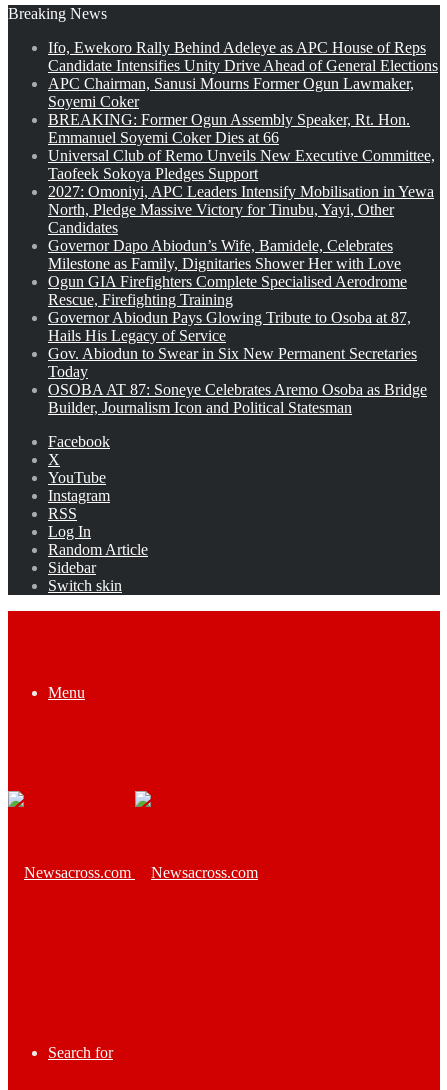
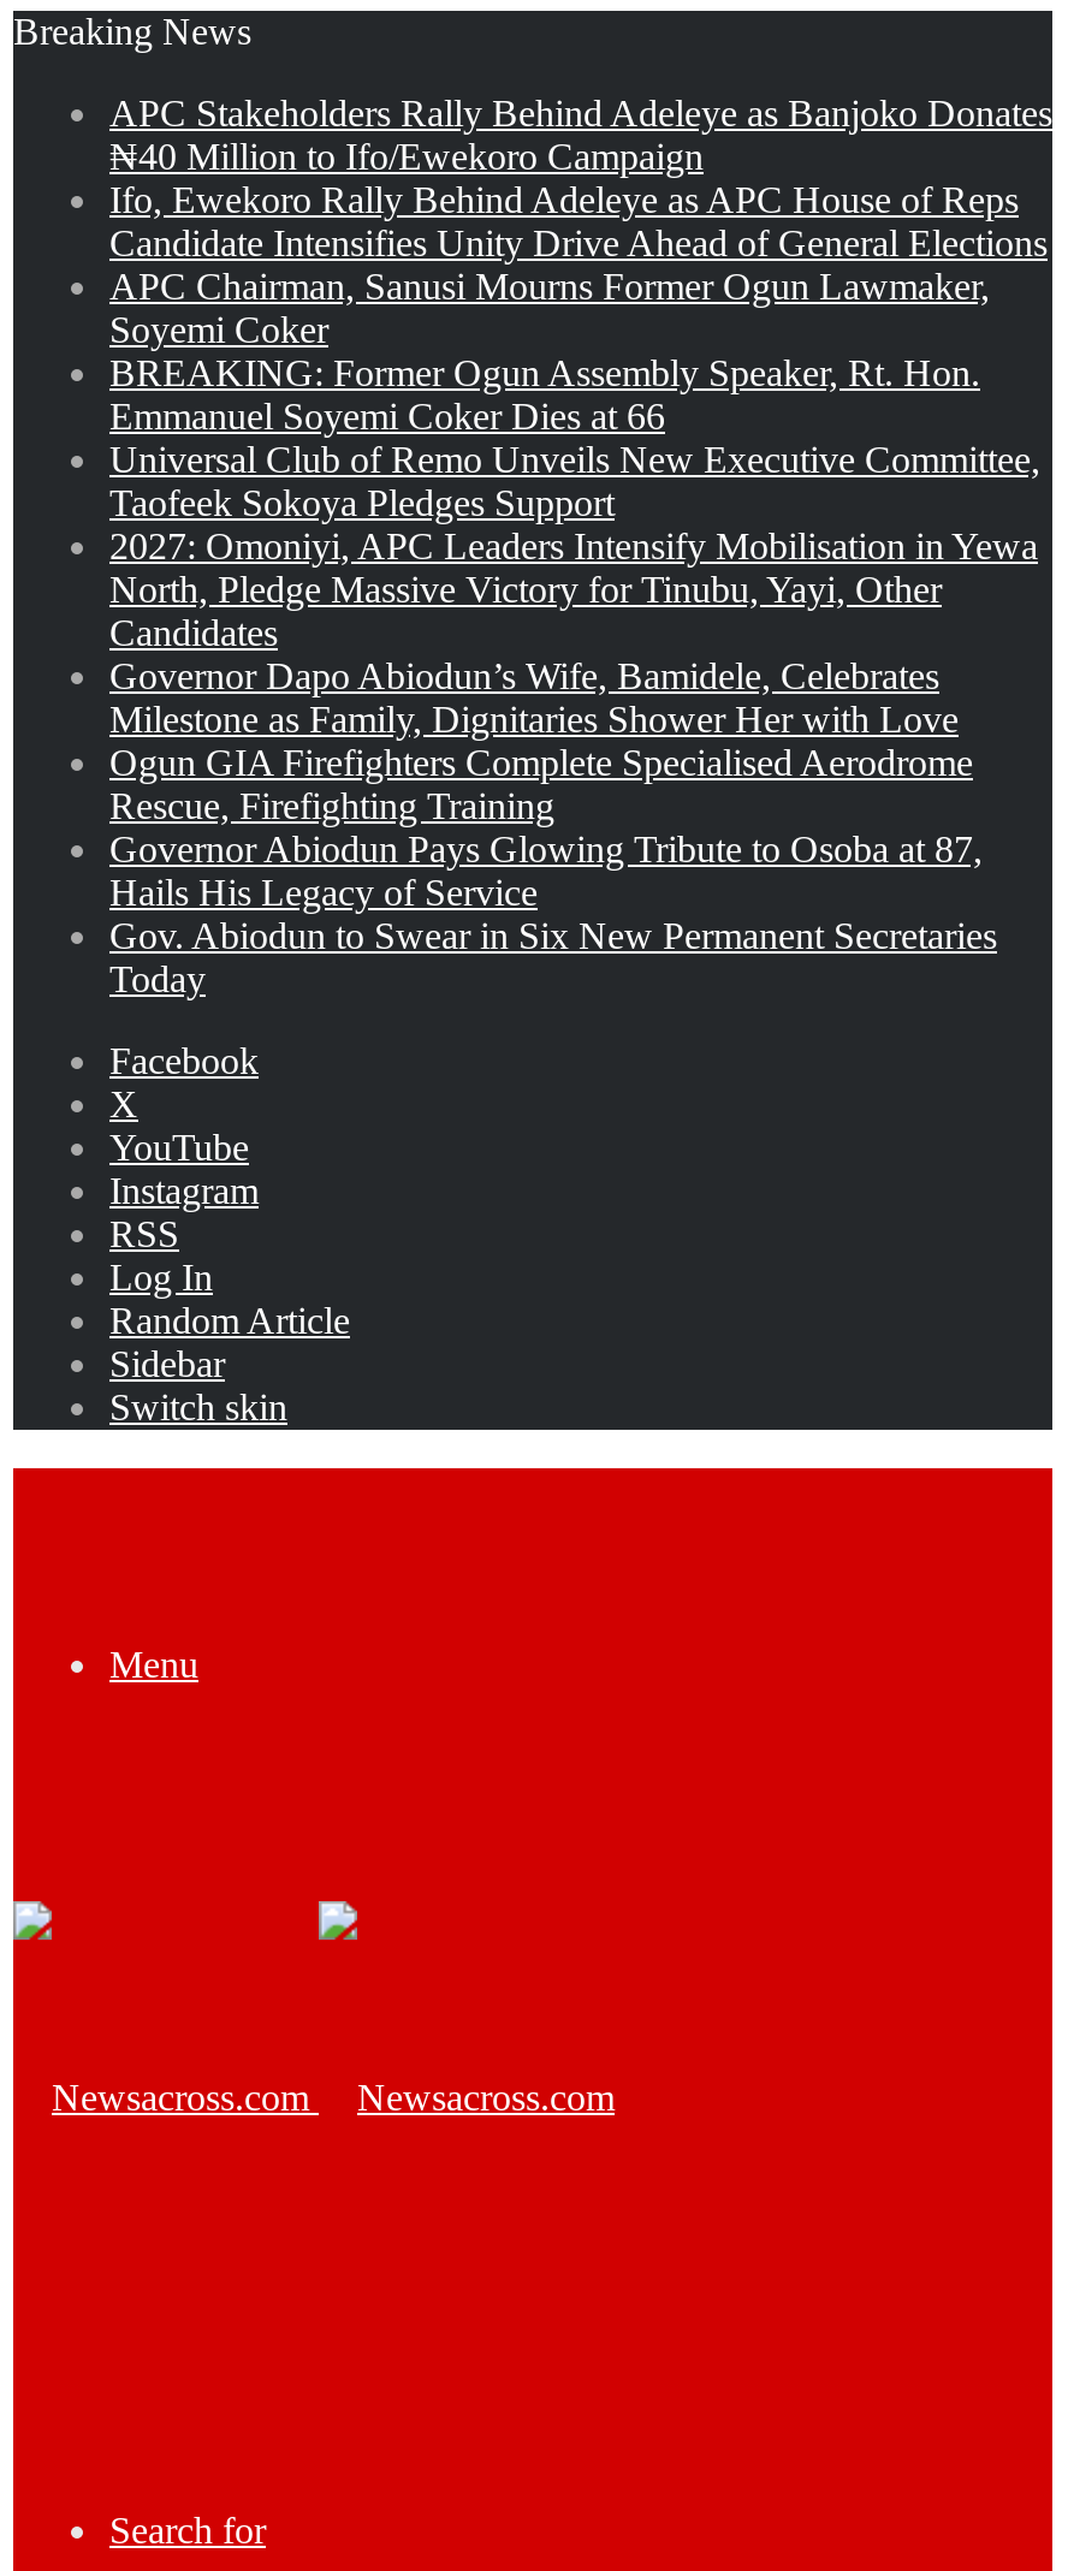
none -> [109,93,1052,177] APC Stakeholders Rally Behind Adeleye as Banjoko Donates | ₦40 Million to Ifo/Ewekoro Campaign
moved [48,39,438,380] -> [109,179,1048,999]: Ifo, Ewekoro Rally Behind Adeleye as APC House of Reps | Candidate Intensifies Unity Drive Ahead of General Elections | APC Chairman, Sanusi Mourns Former Ogun Lawmaker, | ... | Gov. Abiodun to Swear in Six New Permanent Secretaries | Today
[48,381,427,416] OSOBA AT 87: Soneye Celebrates Aremo Osoba as Bridge | Builder, Journalism Icon and Political Statesman -> none

